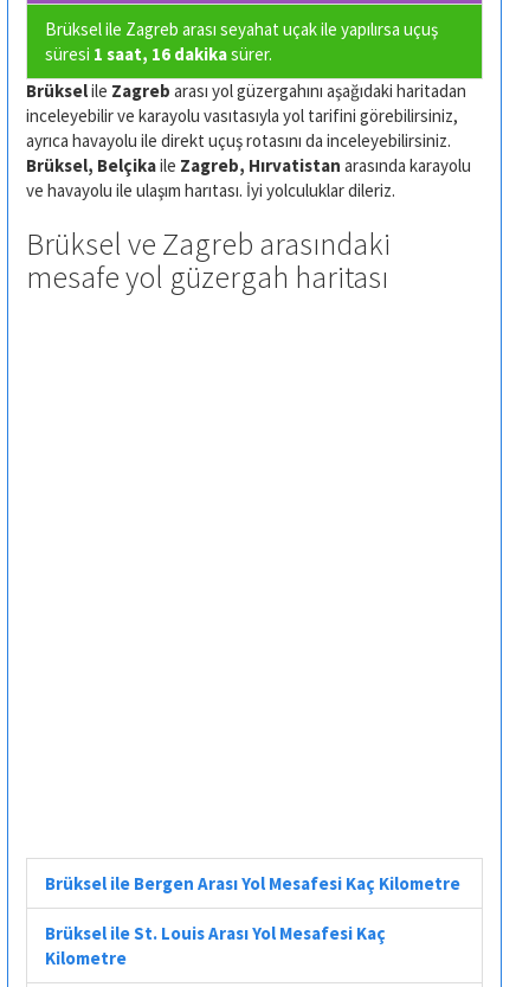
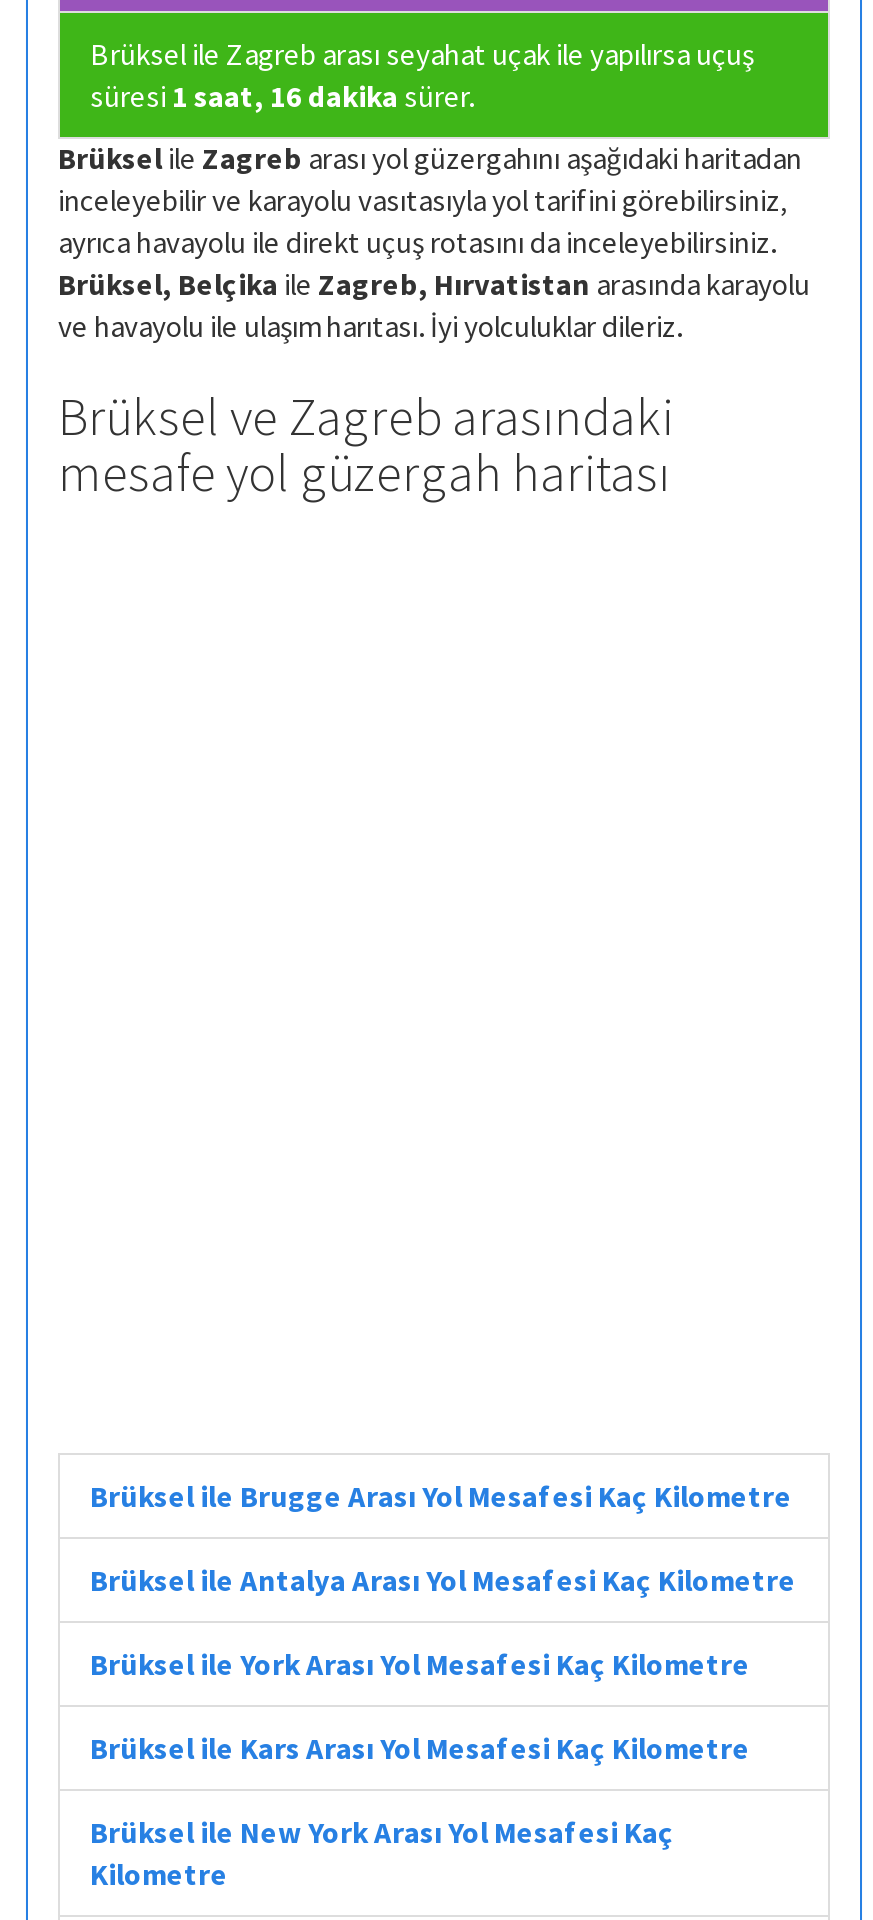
[45,872,460,944] Brüksel ile Bergen Arası Yol Mesafesi Kaç Kilometre | Brüksel ile St. Louis Arası Yol Mesafesi Kaç -> [90,1476,796,1850] Brüksel ile Brugge Arası Yol Mesafesi Kaç Kilometre | Brüksel ile Antalya Arası Yol Mesafesi Kaç Kilometre | Brüksel ile York Arası Yol Mesafesi Kaç Kilometre | Brüksel ile Kars Arası Yol Mesafesi Kaç Kilometre | Brüksel ile New York Arası Yol Mesafesi Kaç

